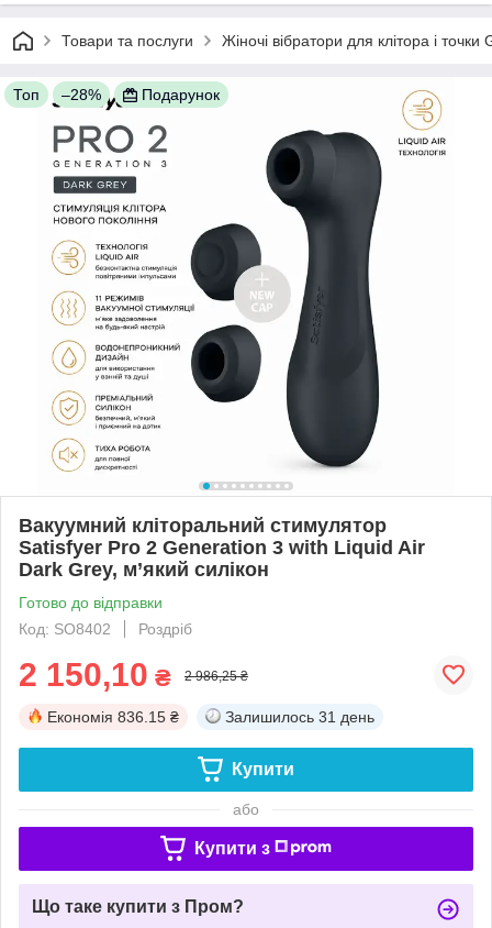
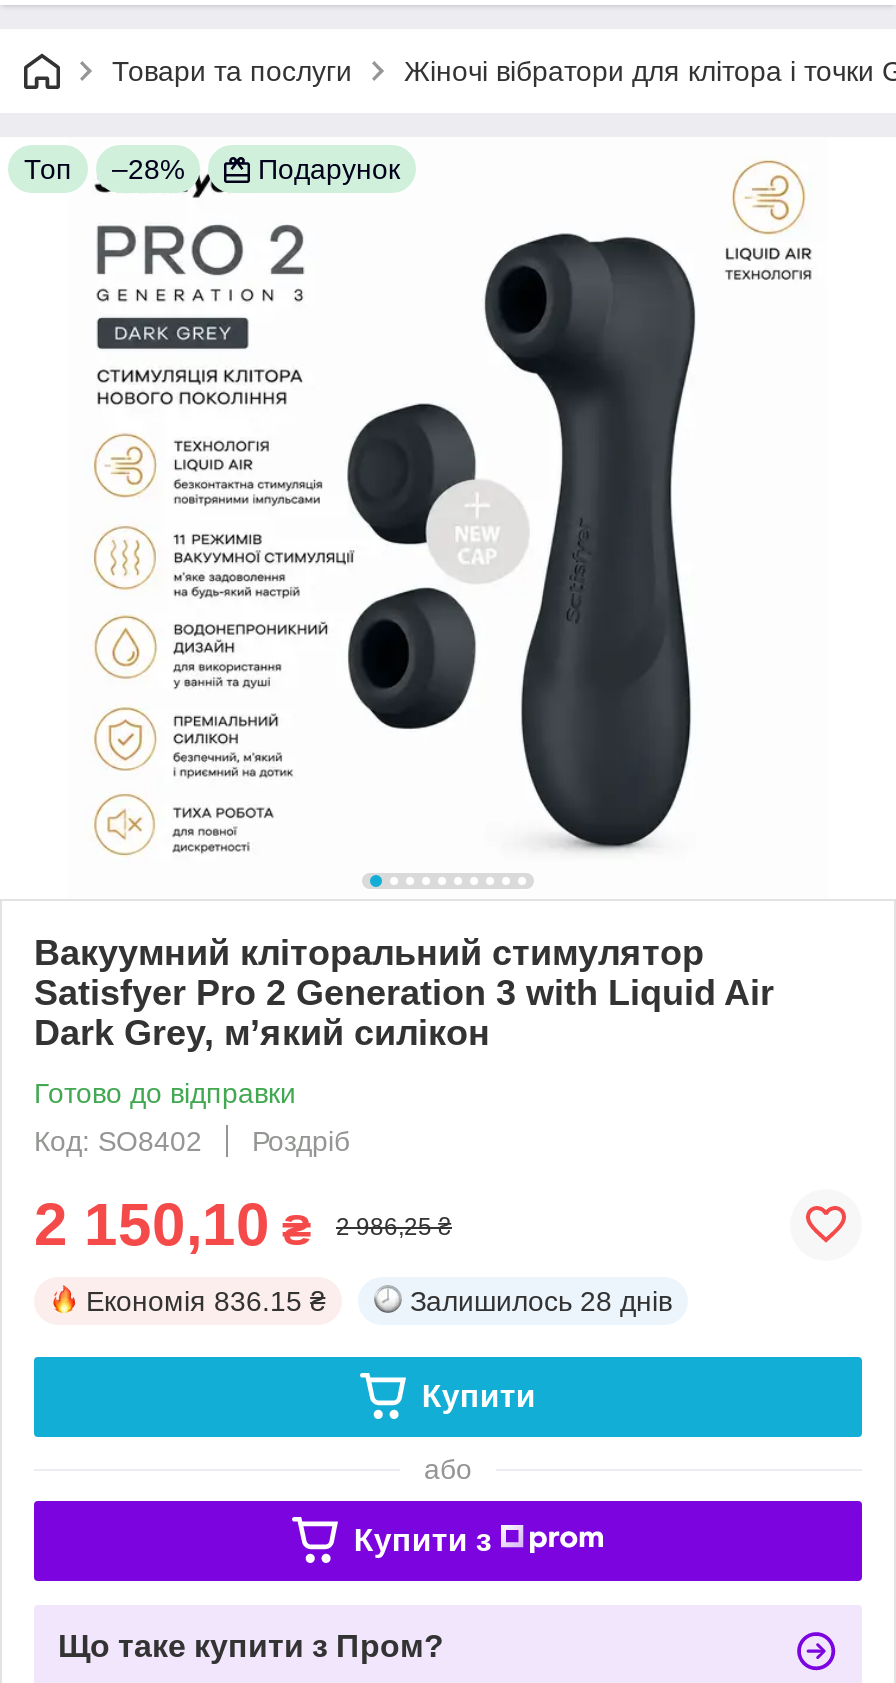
[225,708,374,725] Залишилось 31 день -> [410,1285,672,1317] Залишилось 28 днів

